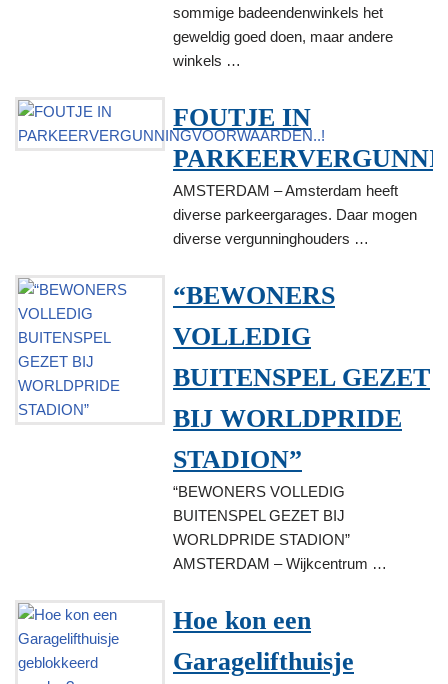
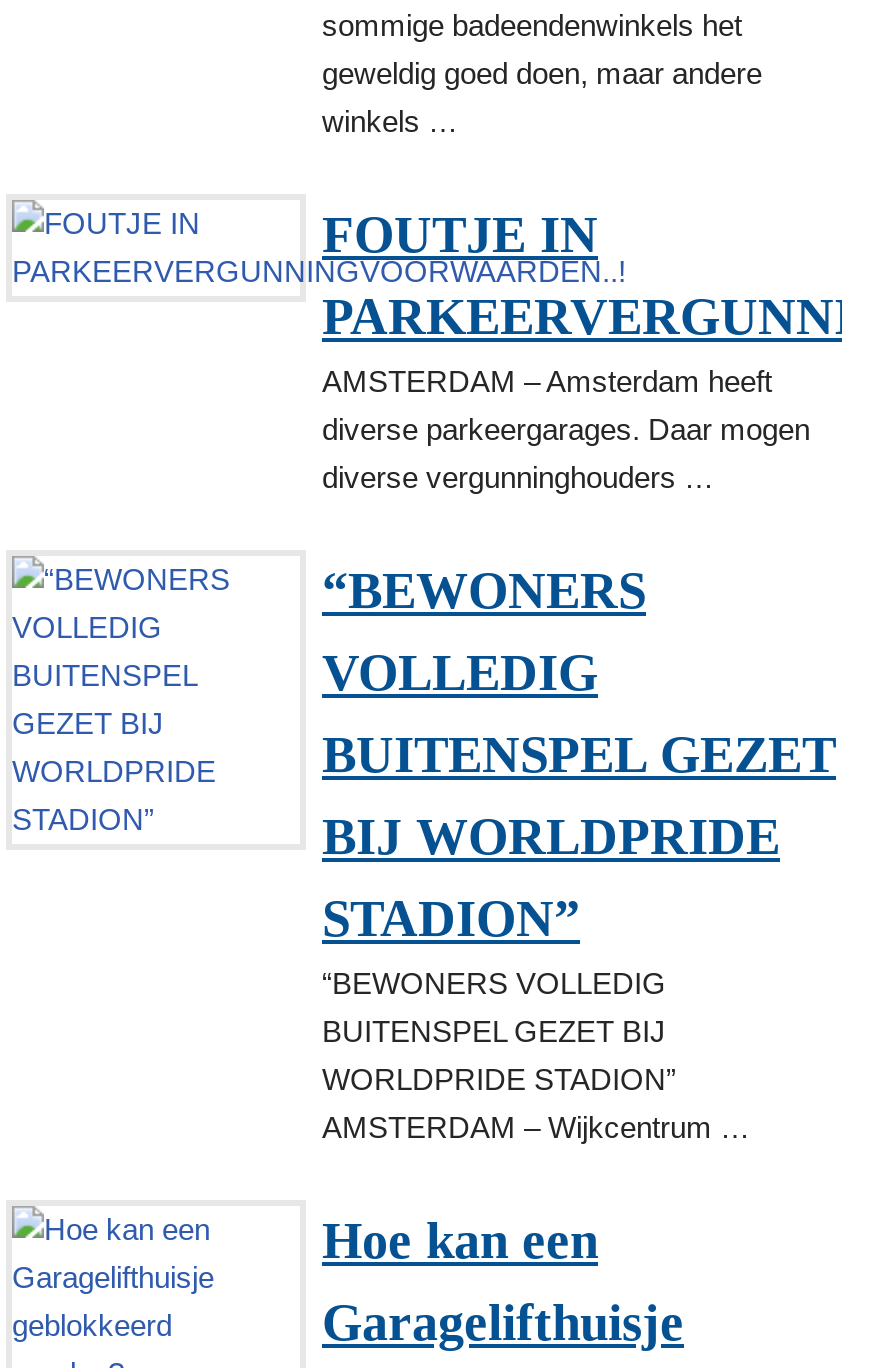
[173,606,311,635] Hoe kon een -> [322,1212,598,1270] Hoe kan een

